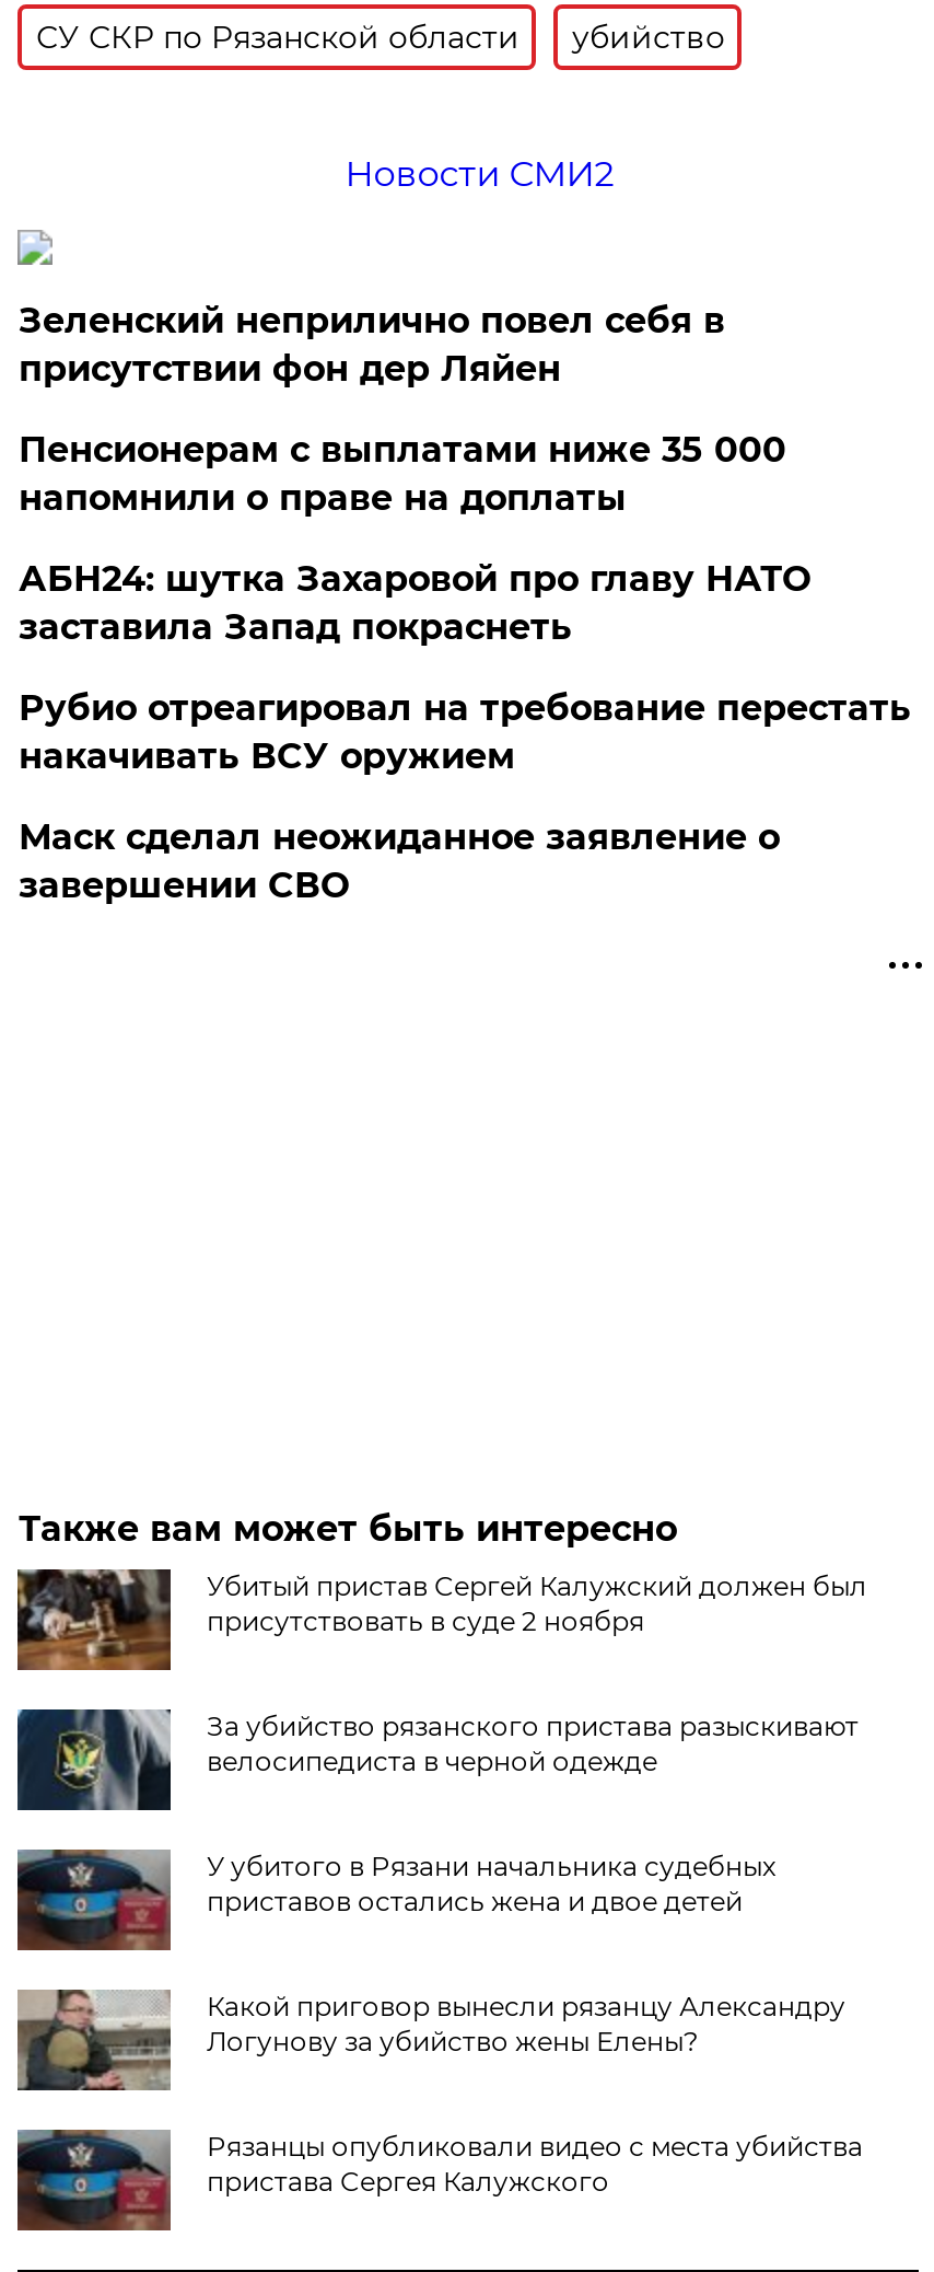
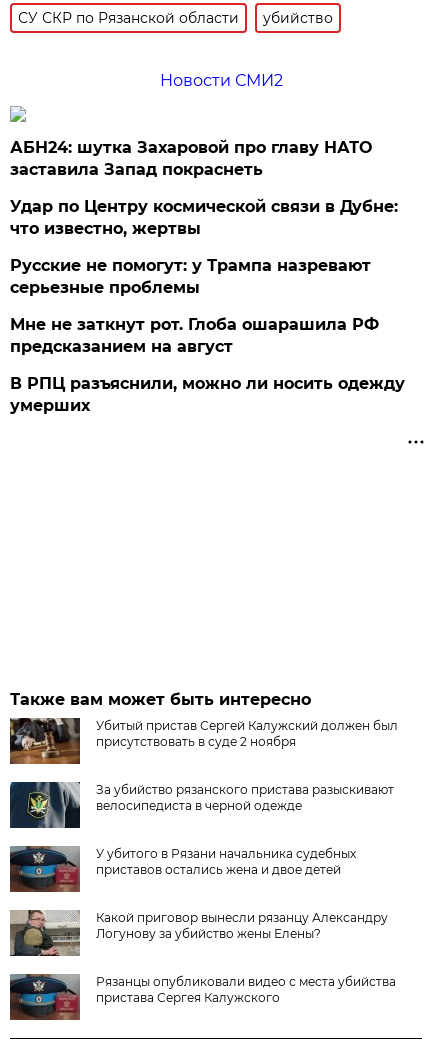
[18,300,786,519] Зеленский неприлично повел cебя в | присутствии фон дер Ляйен | Пенсионерам с выплатами ниже 35 000 | напомнили о праве на доплаты -> none
moved [18,558,810,648] -> [10,138,372,179]: АБН24: шутка Захаровой про главу НАТО | заставила Запад покраснеть
[18,687,911,906] Рубио отреагировал на требование перестать | накачивать ВСУ оружием | Маск сделал неожиданное заявление о | завершении СВО -> [10,197,405,415] Удар по Центру космической связи в Дубне: | что известно, жертвы | Русские не помогут: у Трампа назревают | серьезные проблемы | Мне не заткнут рот. Глоба ошарашила РФ | предсказанием на август | В РПЦ разъяснили, можно ли носить одежду | умерших

